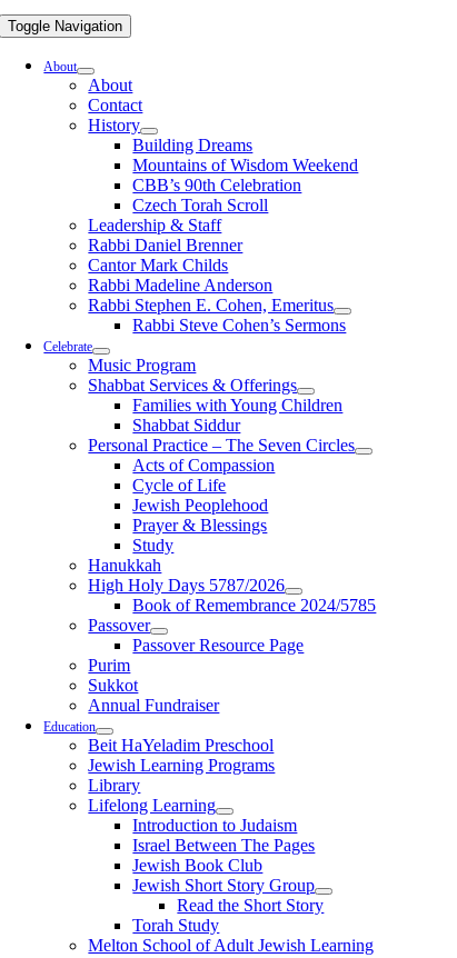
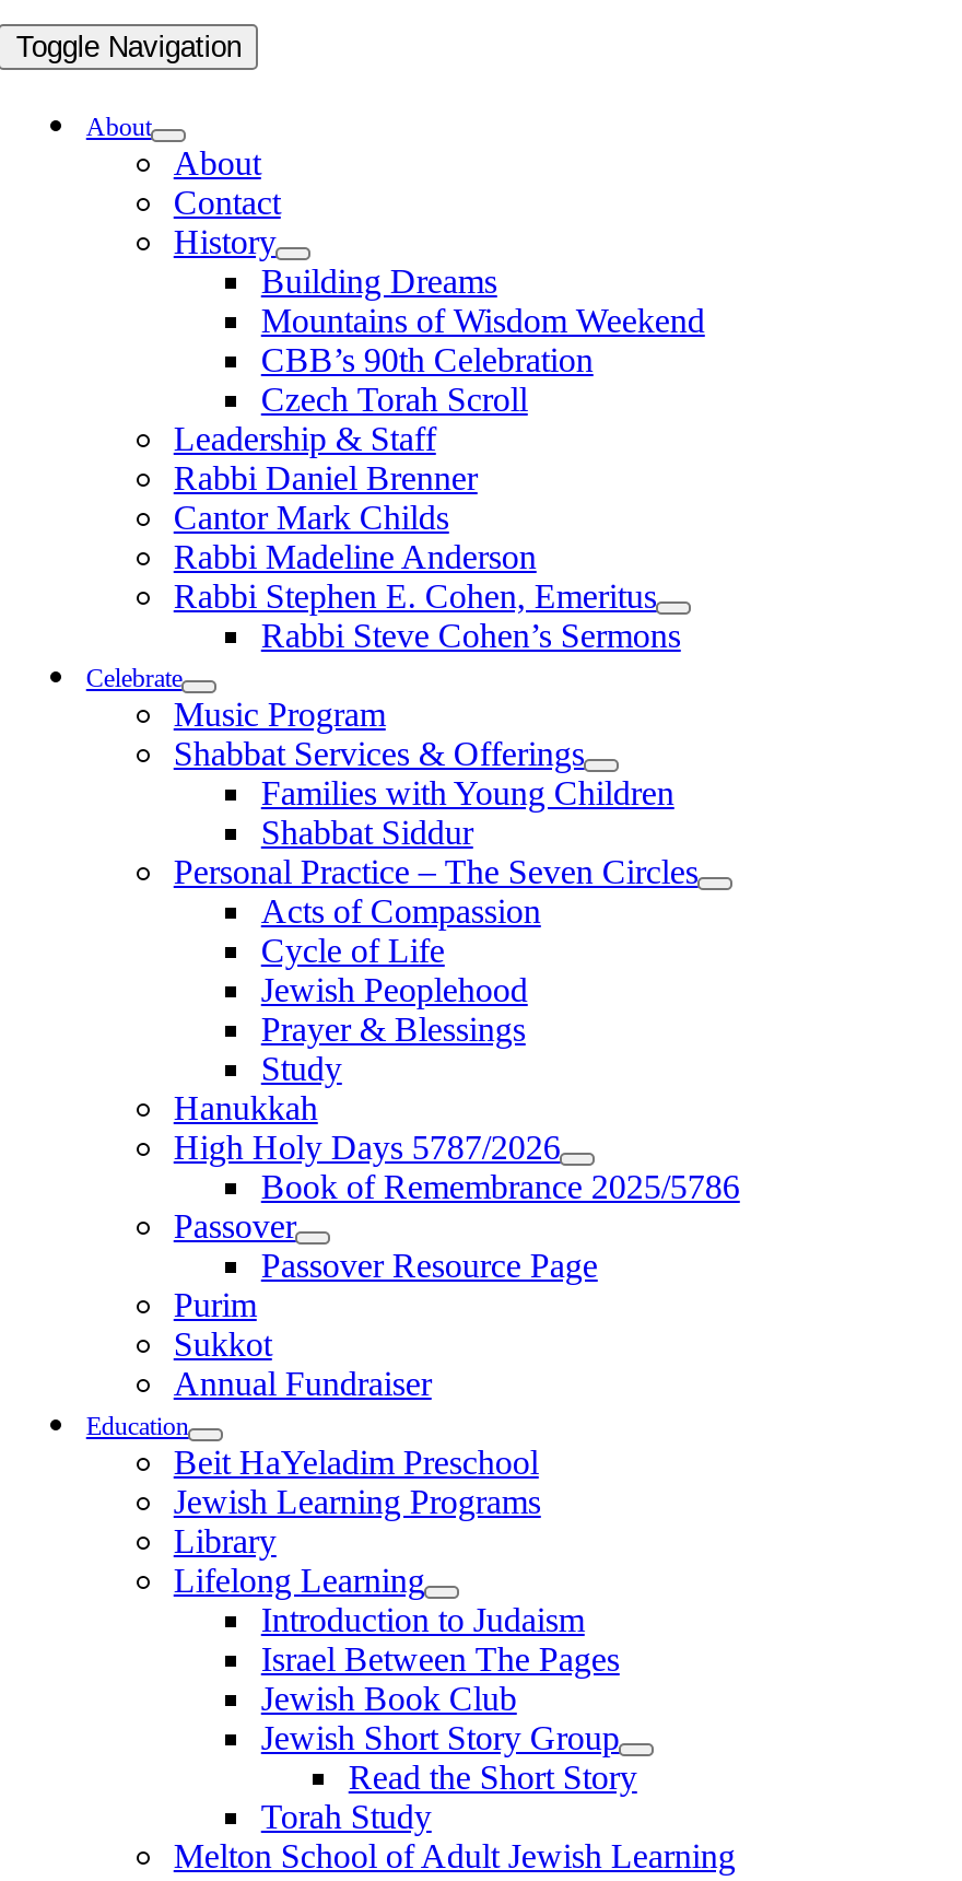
[133,596,376,615] Book of Remembrance 2024/5785 -> [261,1168,740,1205] Book of Remembrance 2025/5786

